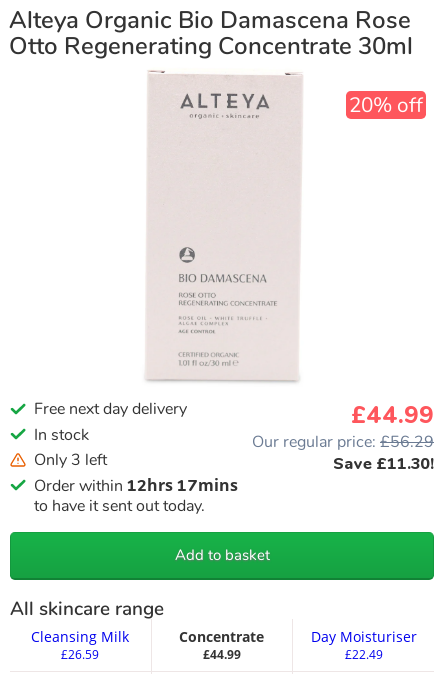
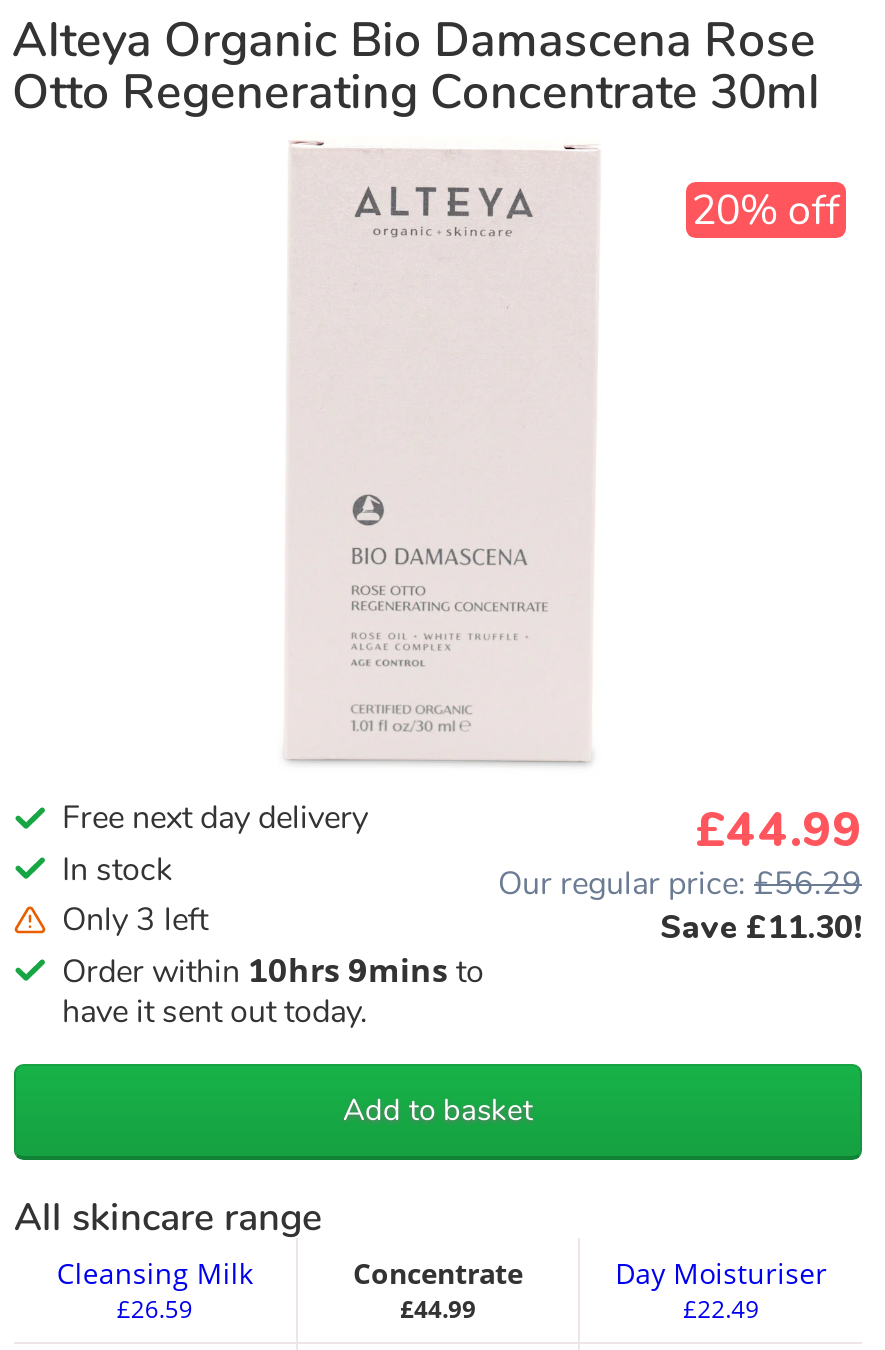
[34,475,238,517] Order within 12hrs 17mins | to have it sent out today. -> [62,950,484,1034] Order within 10hrs 9mins to | have it sent out today.

